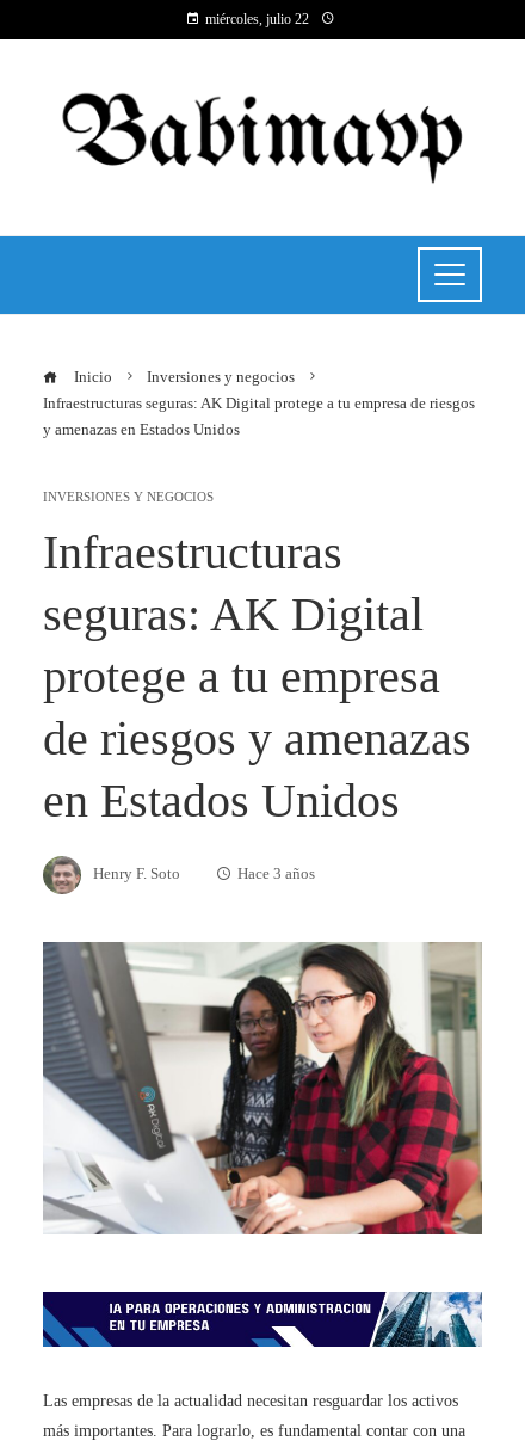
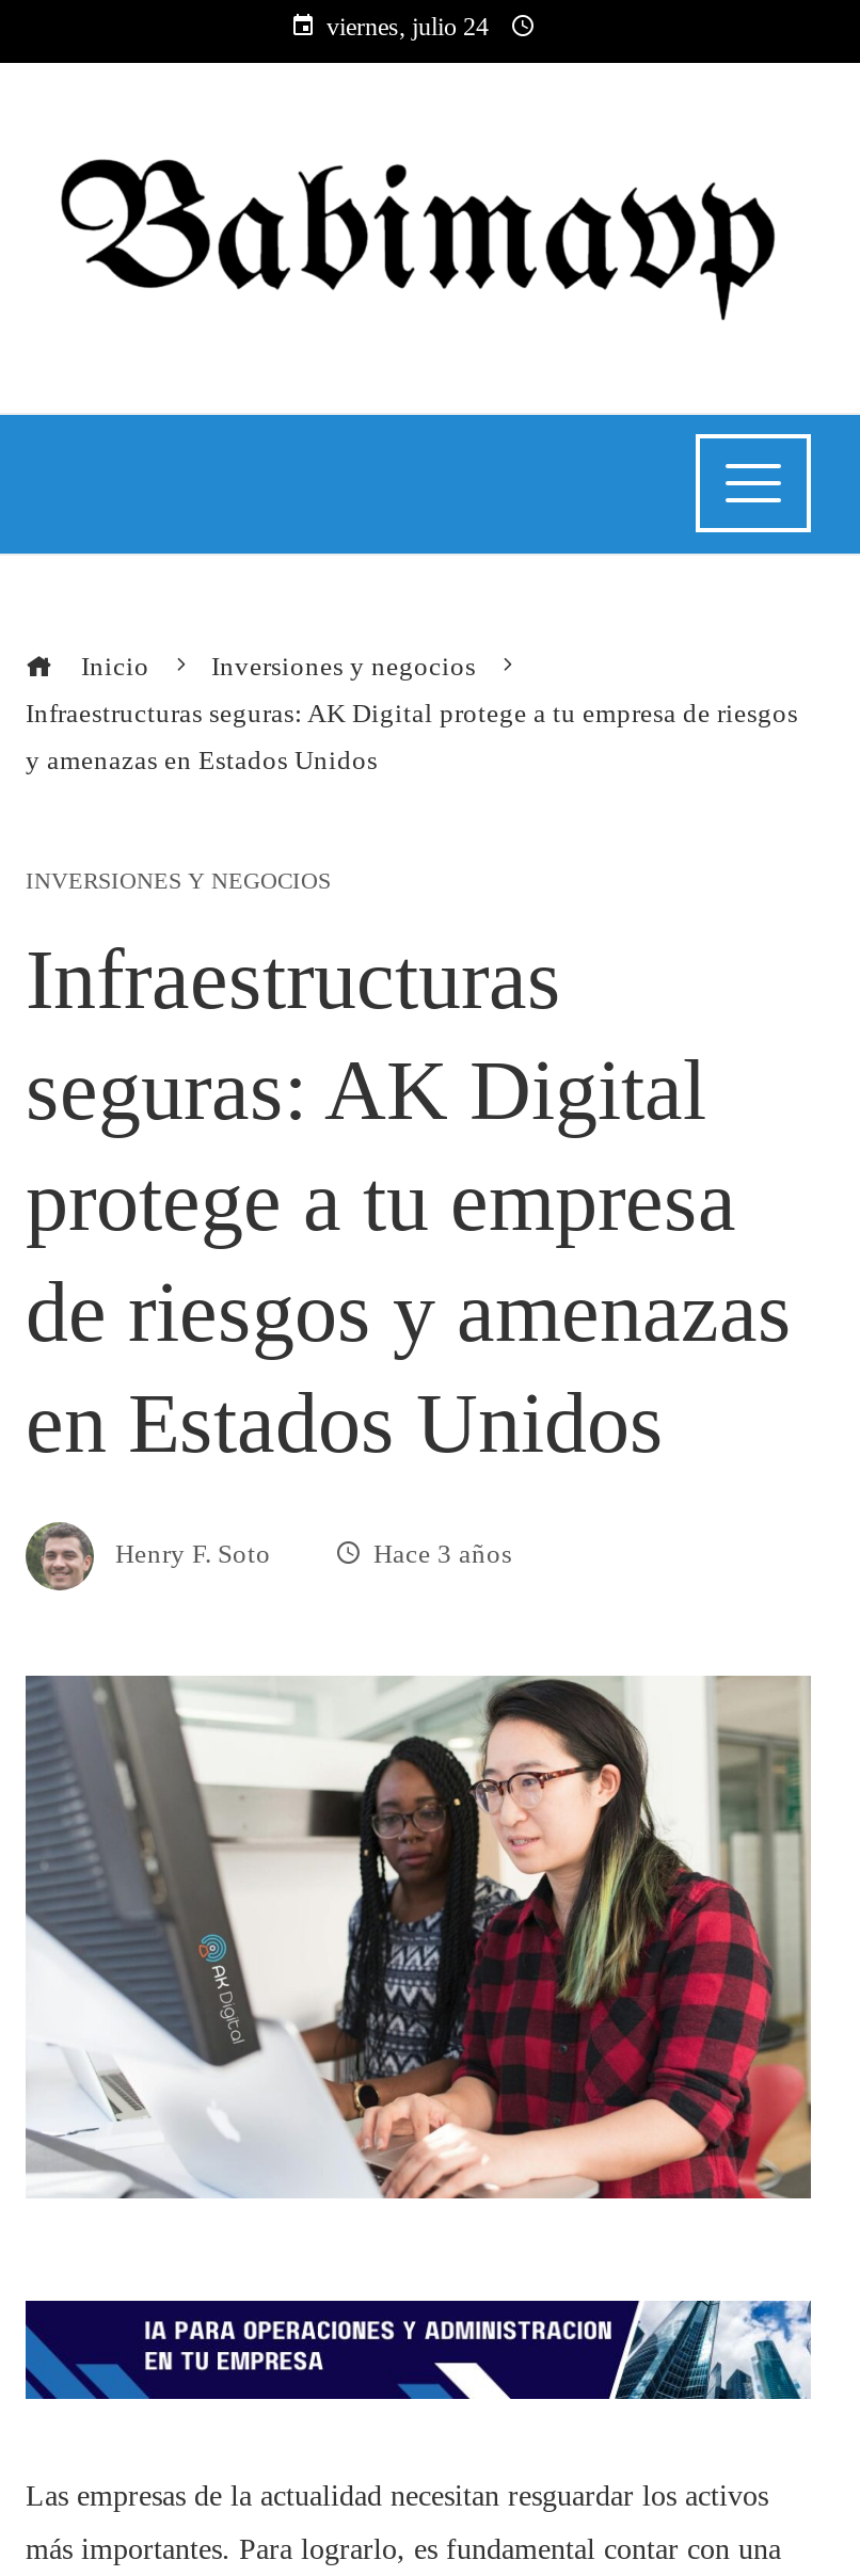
[205,11,308,27] miércoles, julio 22 -> [327,12,489,42] viernes, julio 24

